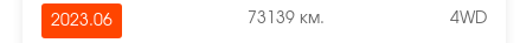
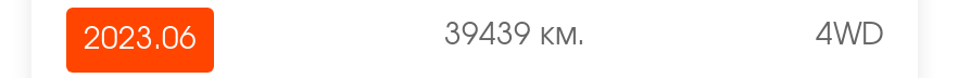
[248,10,325,27] 73139 км. -> [444,21,585,51] 39439 км.

